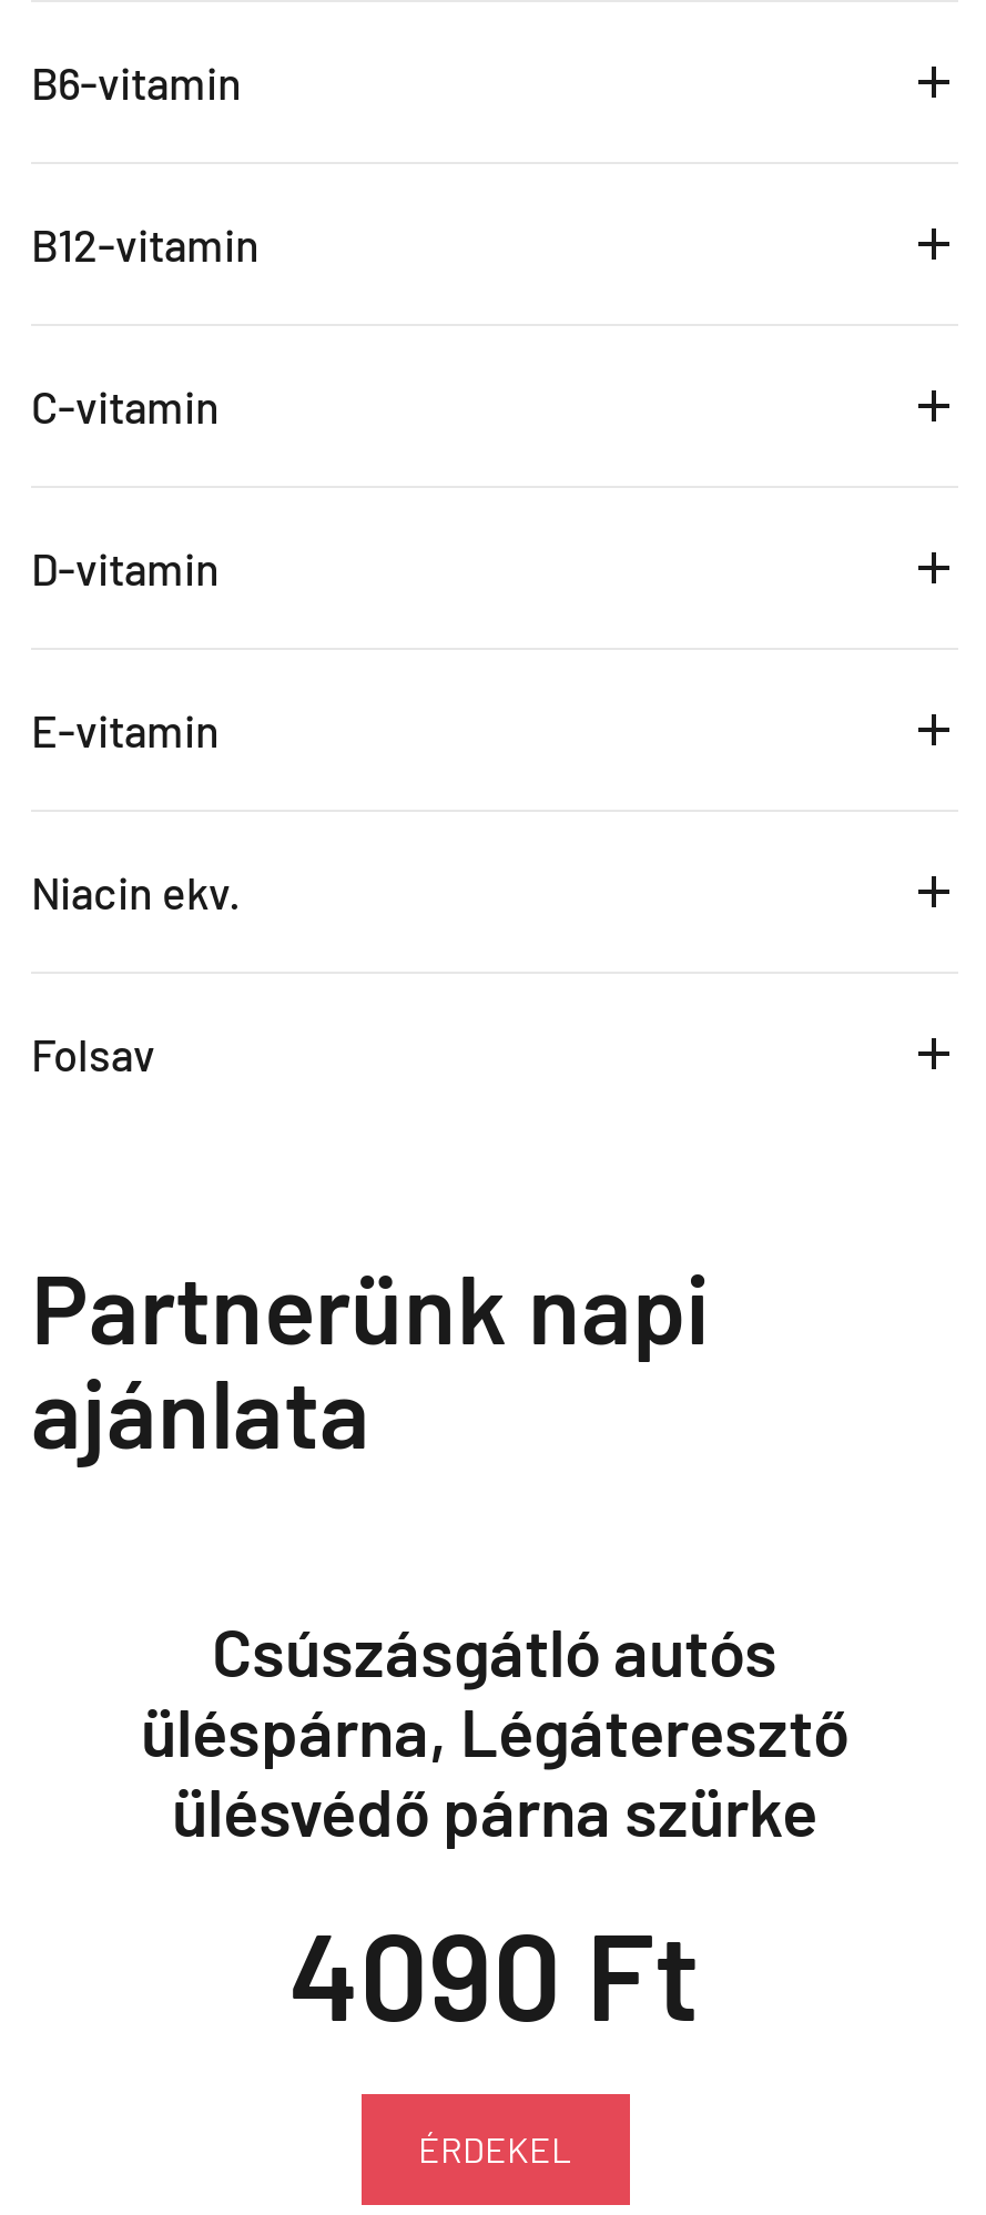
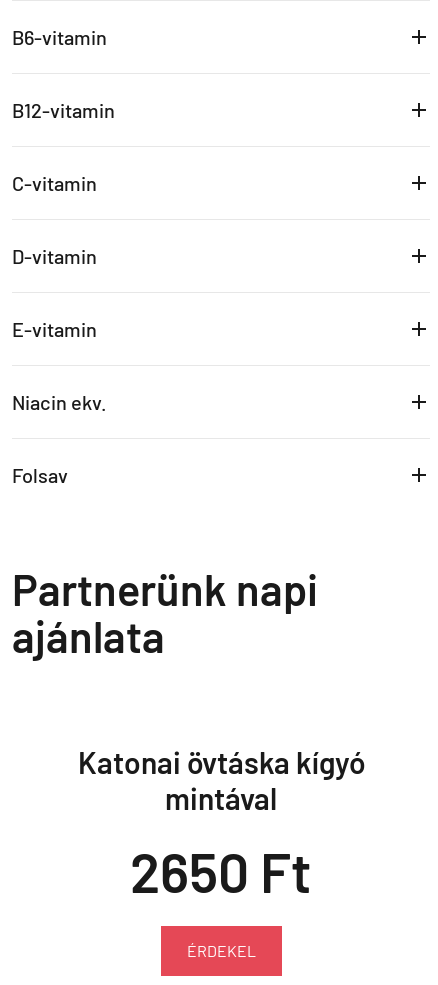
[141,1611,848,2045] Csúszásgátló autós | üléspárna, Légáteresztő | ülésvédő párna szürke | 4090 Ft -> [77,744,364,904] Katonai övtáska kígyó | mintával | 2650 Ft

